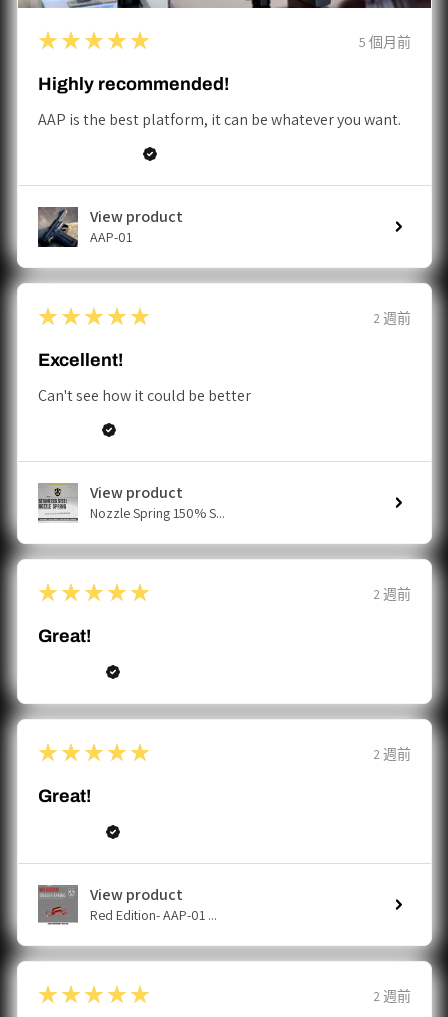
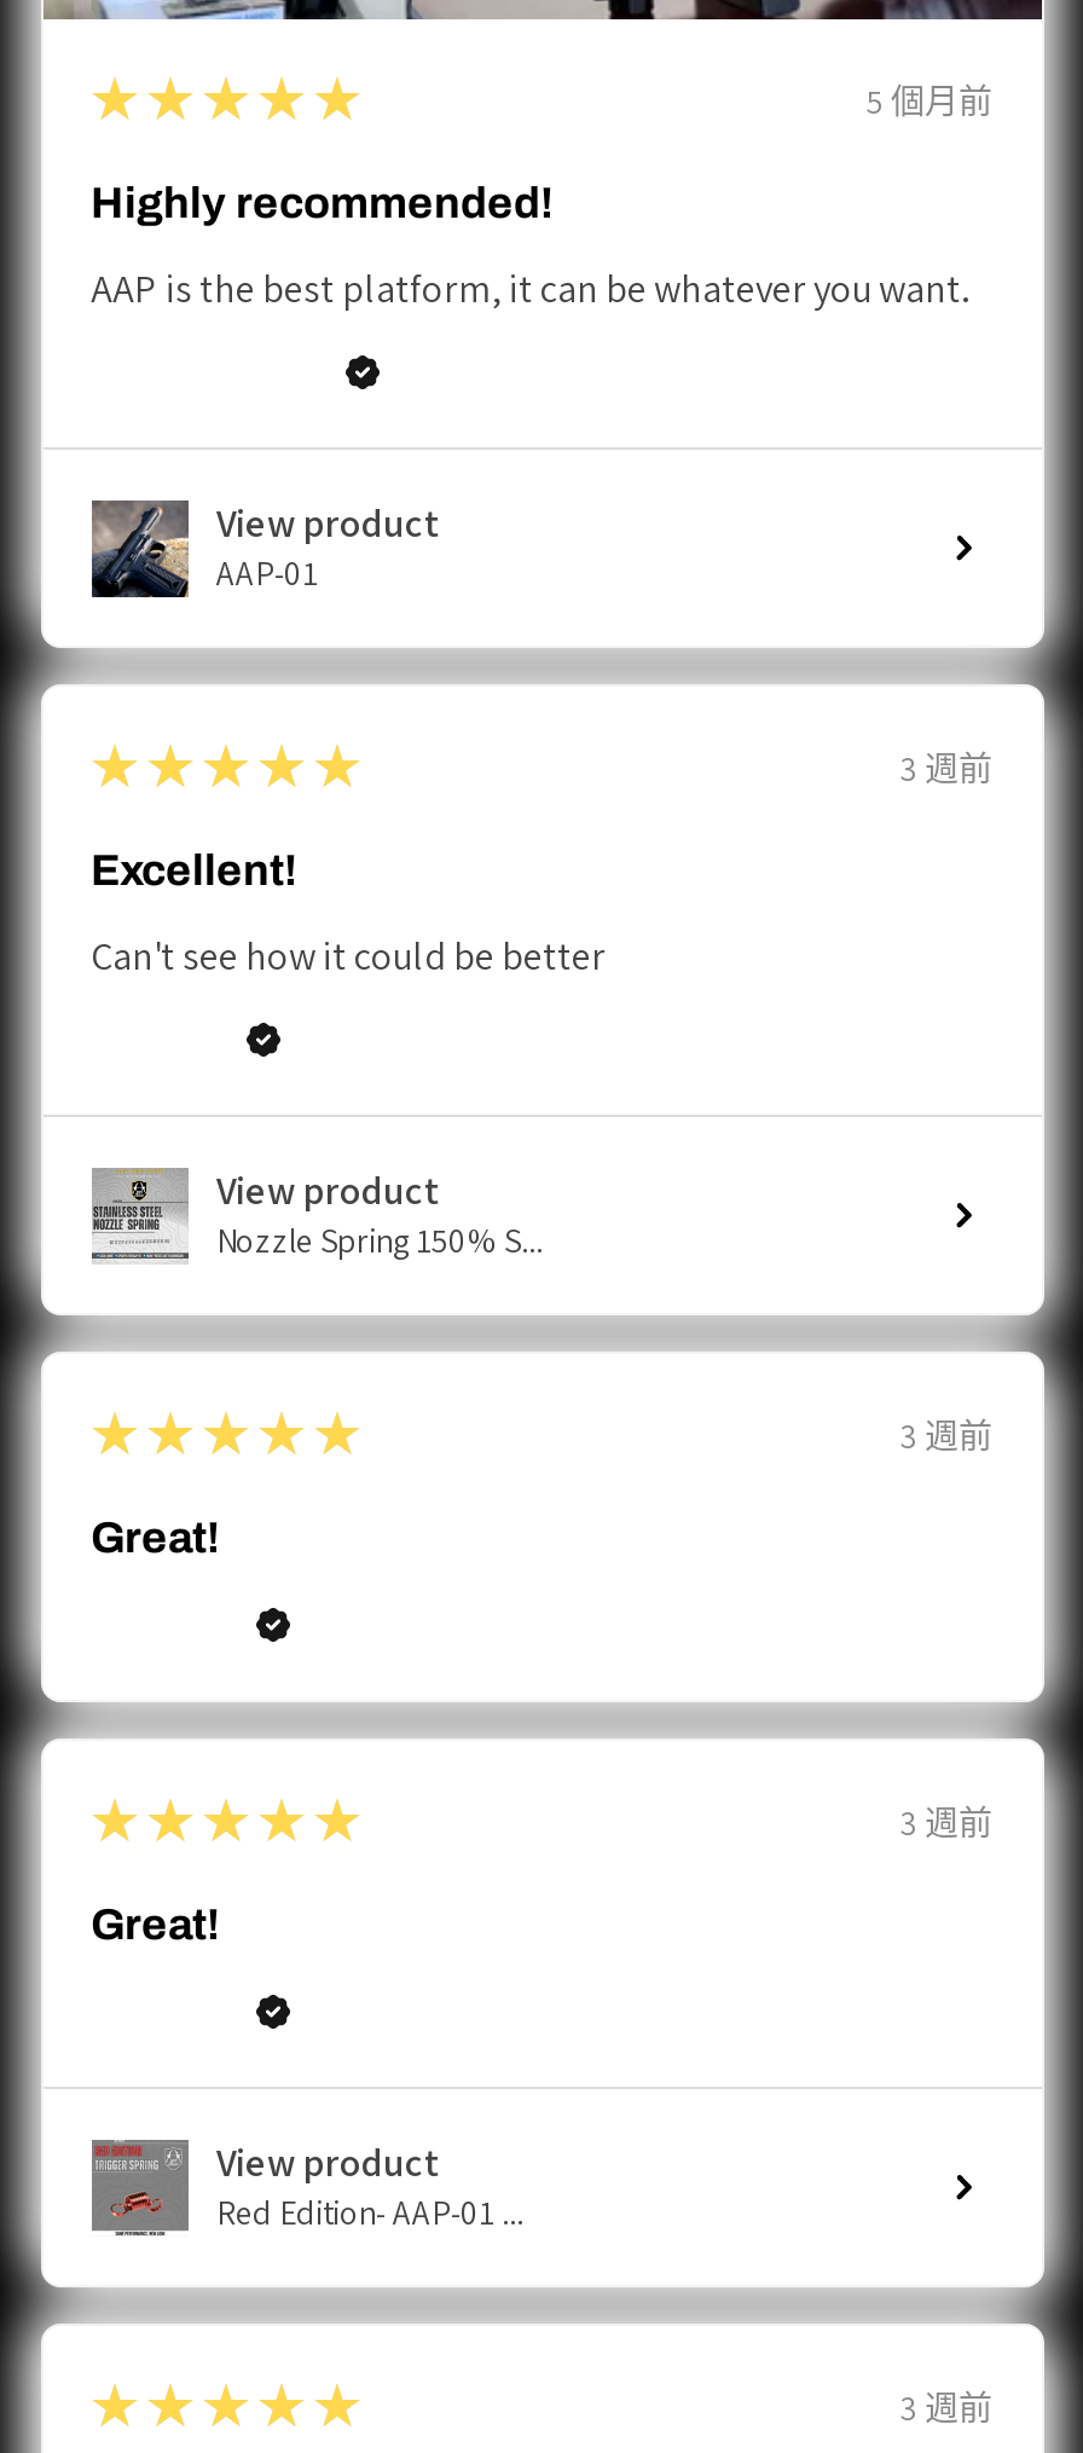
[372,309,410,327] 2 週前 -> [900,747,992,791] 3 週前
[372,585,410,603] 2 週前 -> [900,1414,992,1458] 3 週前
[372,745,410,763] 2 週前 -> [900,1801,992,1845] 3 週前
[372,987,410,1005] 2 週前 -> [900,2387,992,2430] 3 週前

